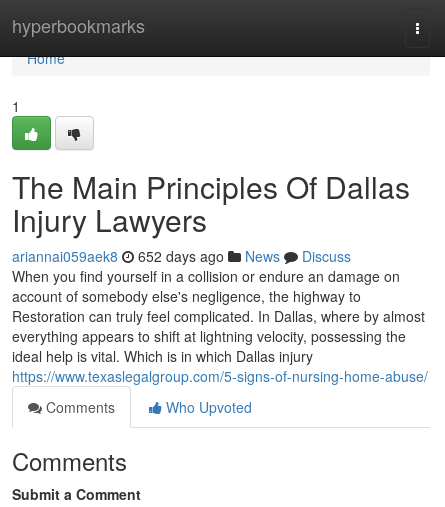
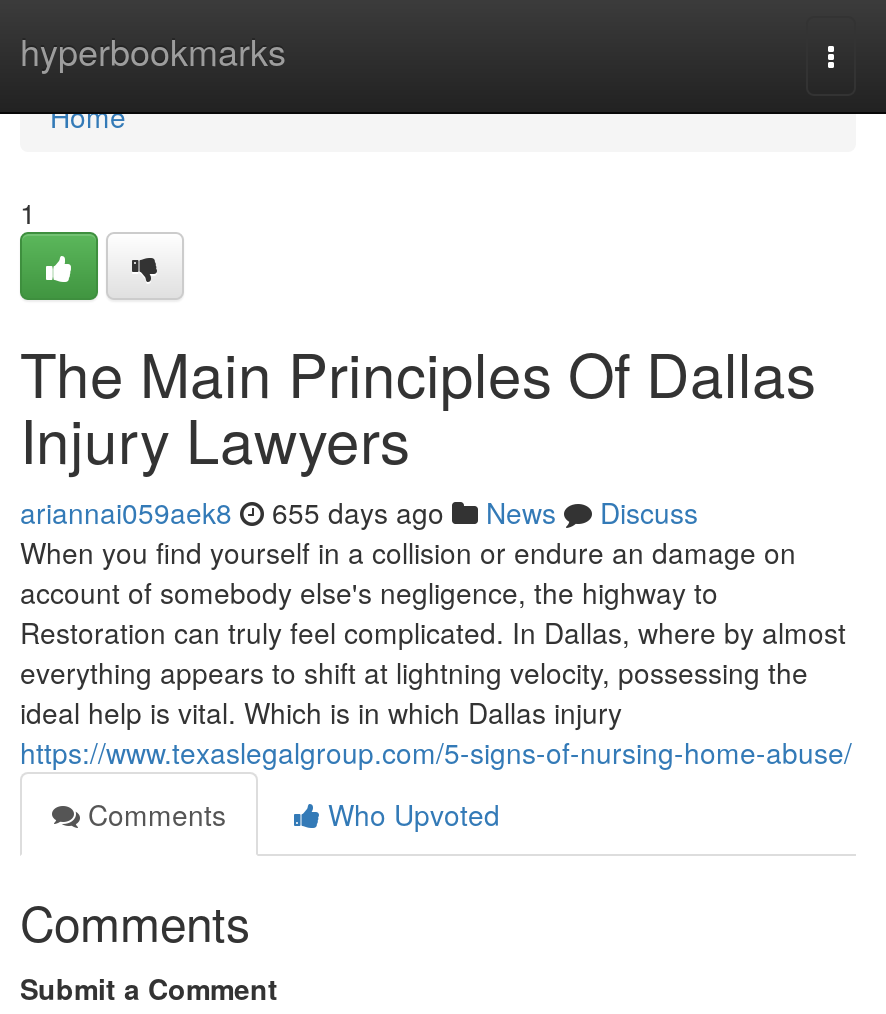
[12,246,351,266] ariannai059aek8 652 days ago News Discuss -> [20,492,698,532] ariannai059aek8 655 days ago News Discuss

